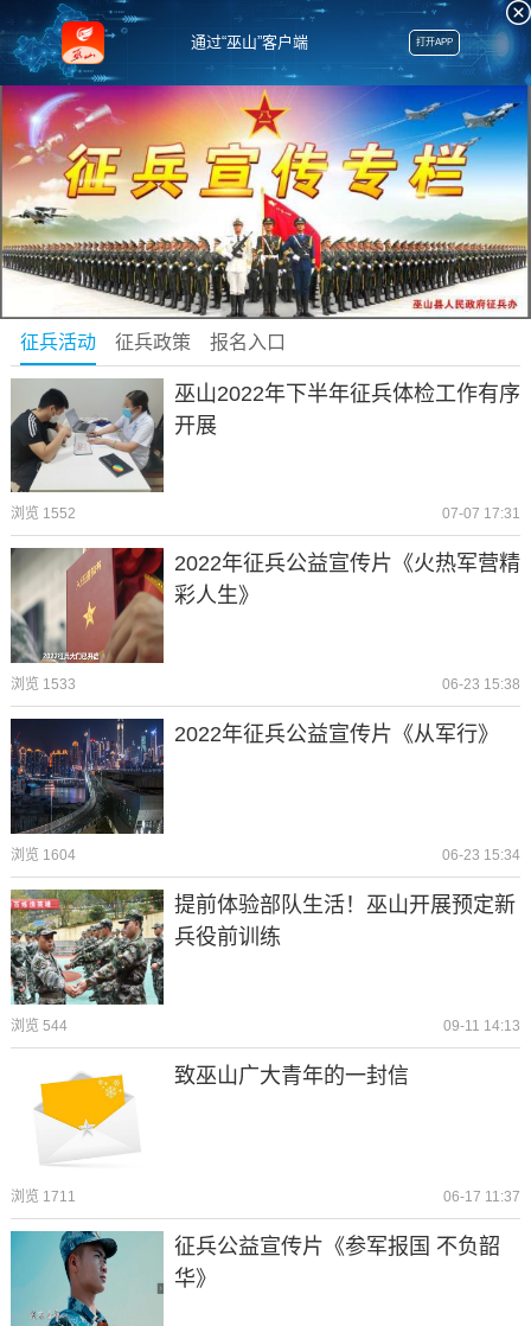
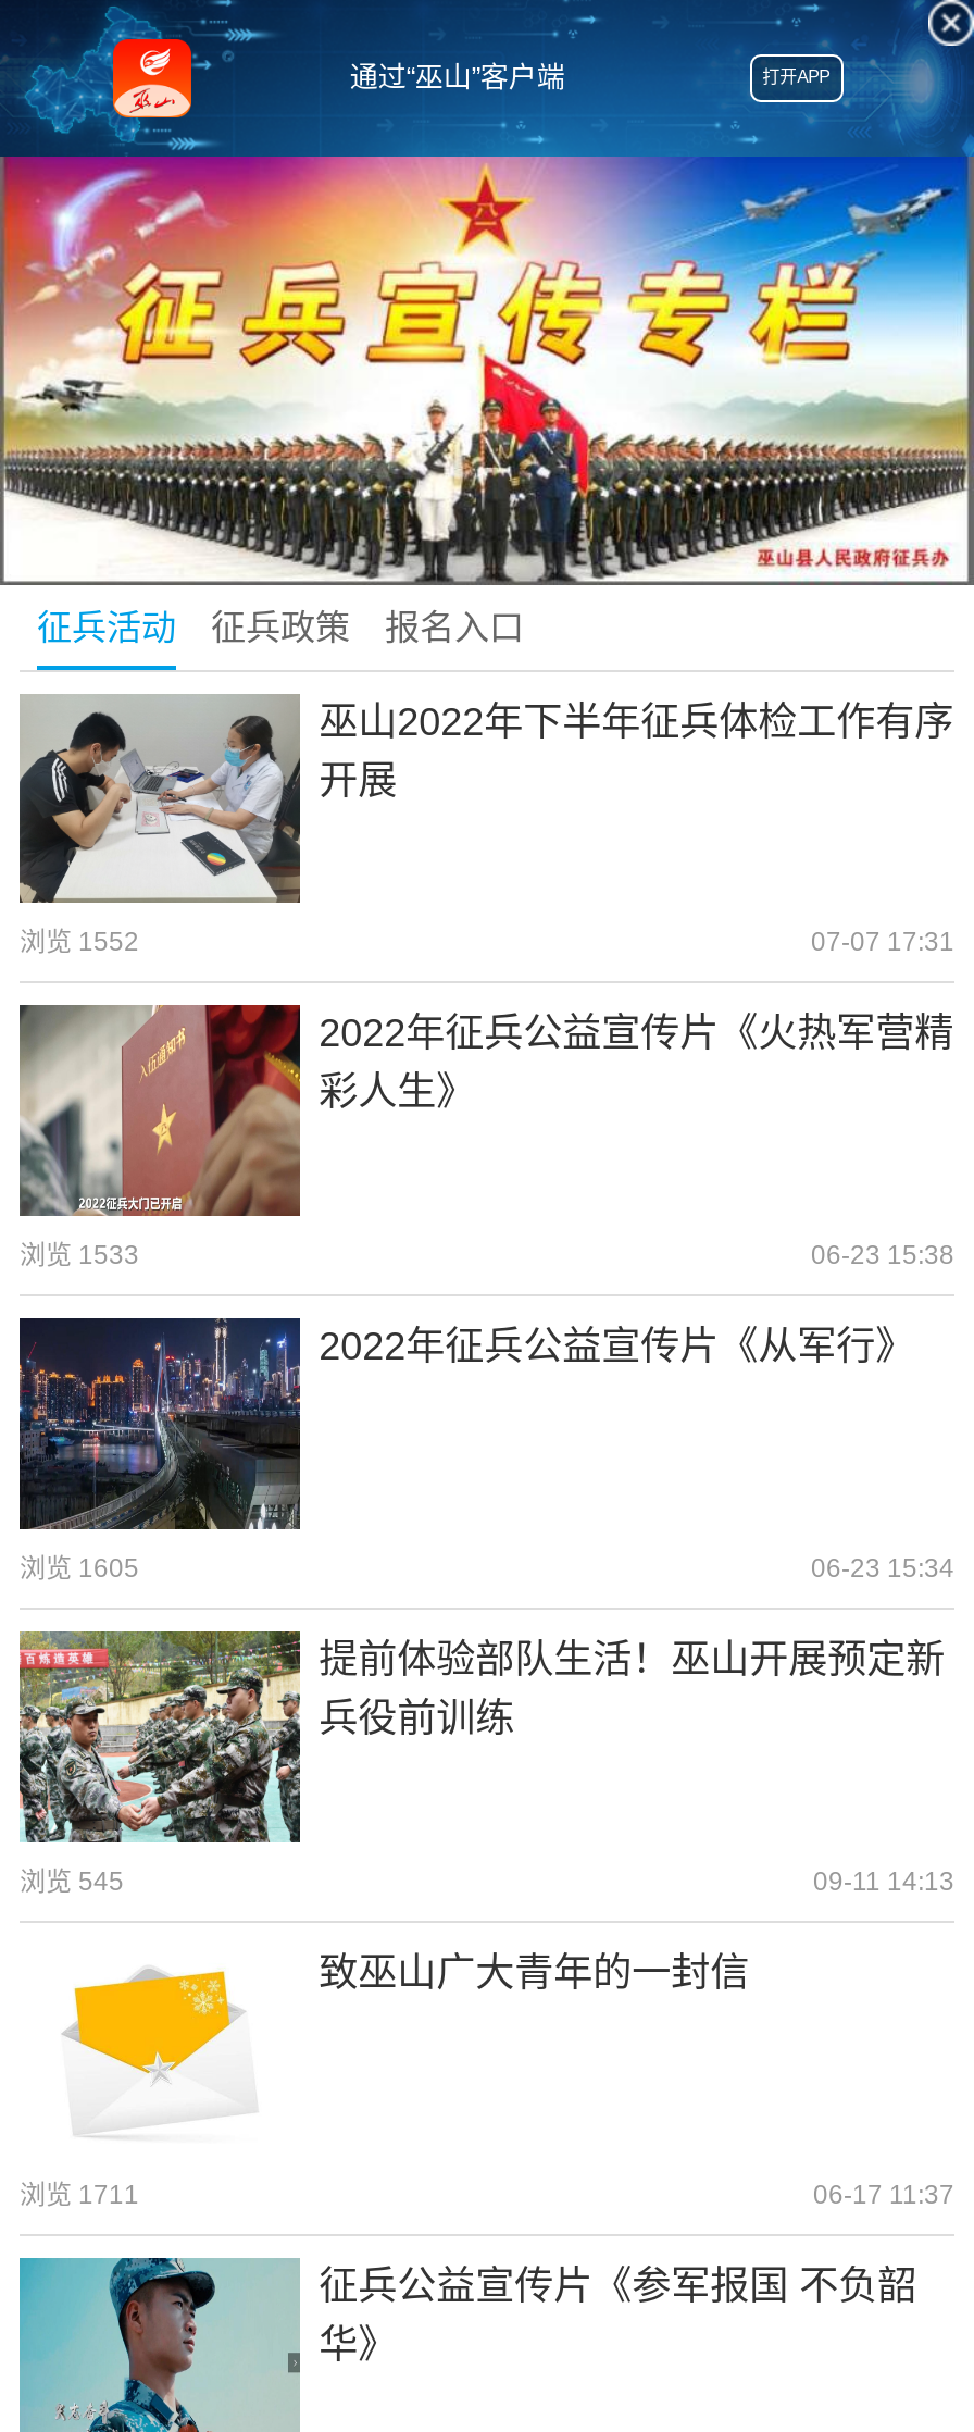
[11,847,76,863] 浏览 1604 -> [20,1553,139,1584] 浏览 1605
[11,1017,68,1034] 浏览 544 -> [20,1866,124,1896] 浏览 545

